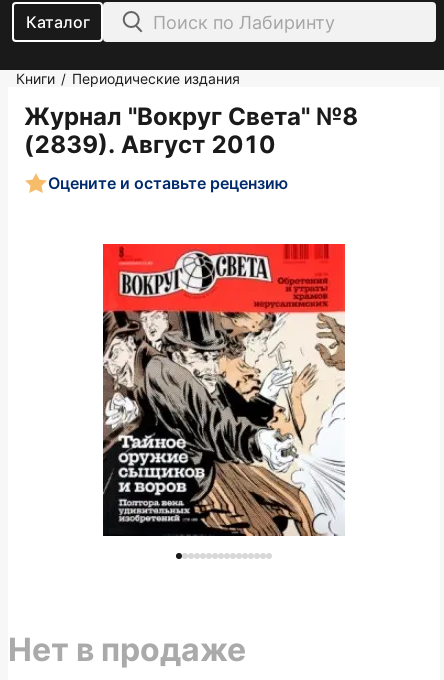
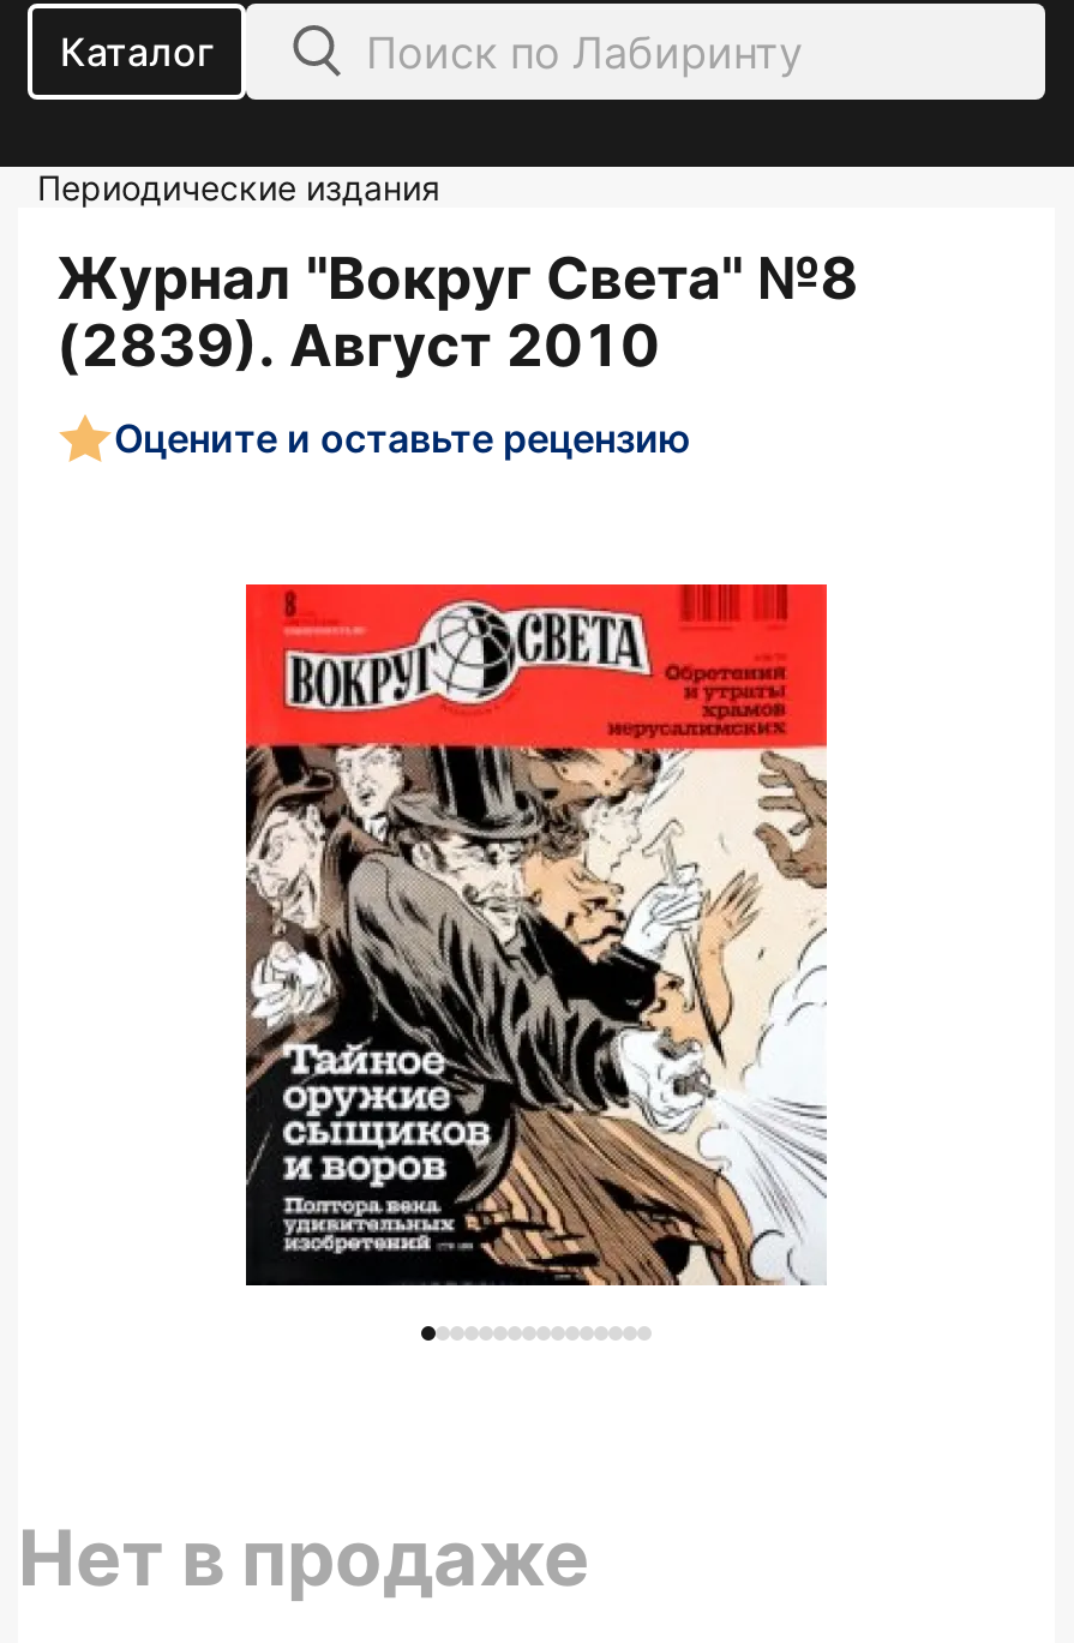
[16,70,240,87] Книги / Периодические издания -> [37,167,440,208] Периодические издания

